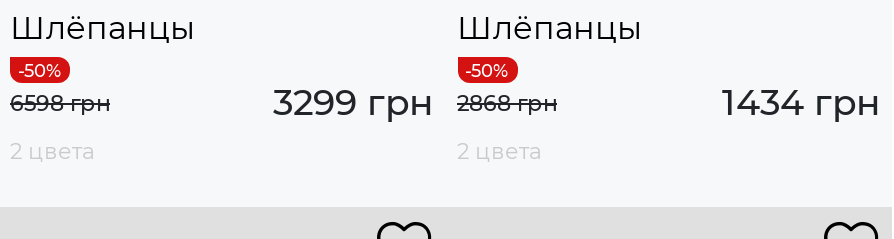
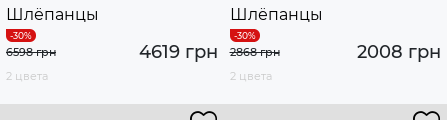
[273,80,557,124] 3299 грн 2868 грн -> [138,41,279,63] 4619 грн 2868 грн
[722,80,880,124] 1434 грн -> [357,41,441,63] 2008 грн

